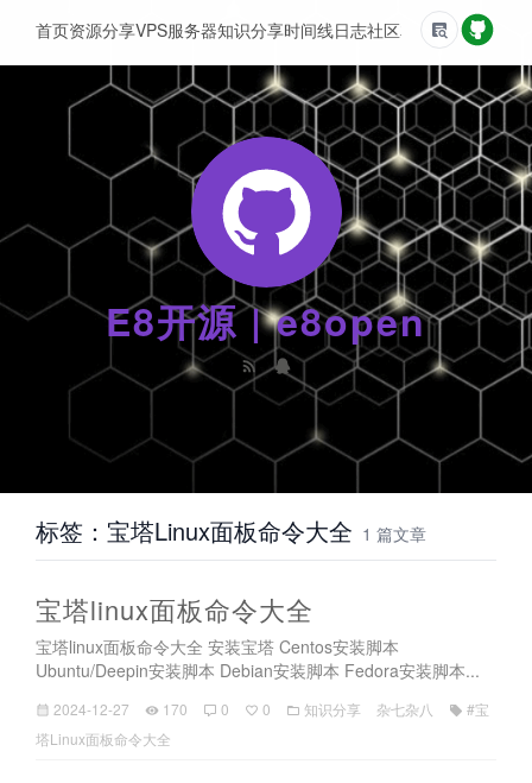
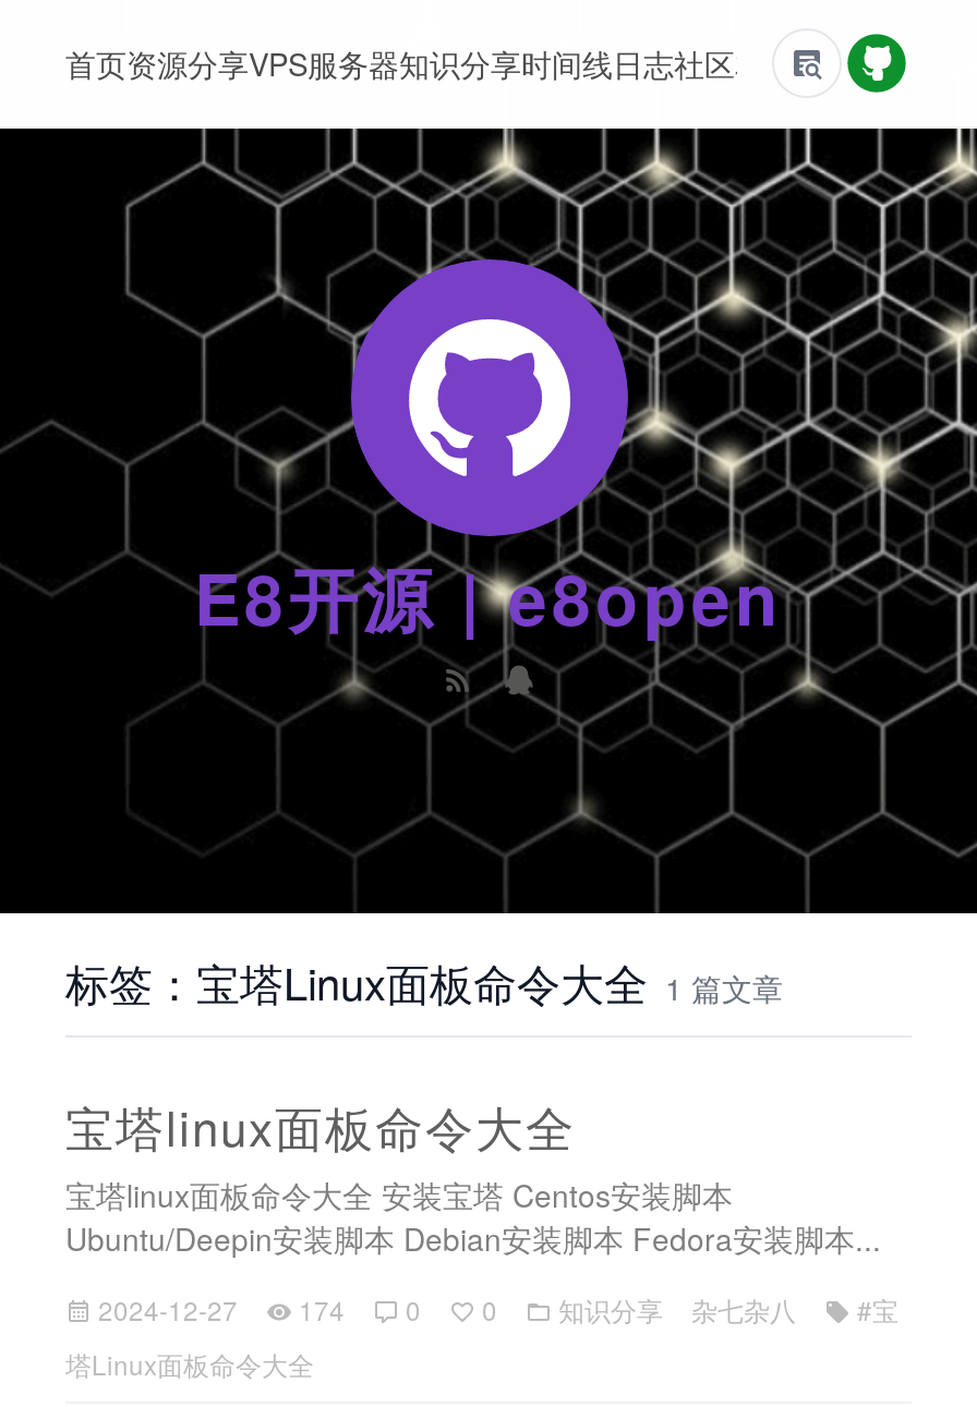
[53,699,489,719] 2024-12-27 170 0 0 知识分享 杂七杂八 #宝 -> [98,1290,898,1327] 2024-12-27 174 0 0 知识分享 杂七杂八 #宝

